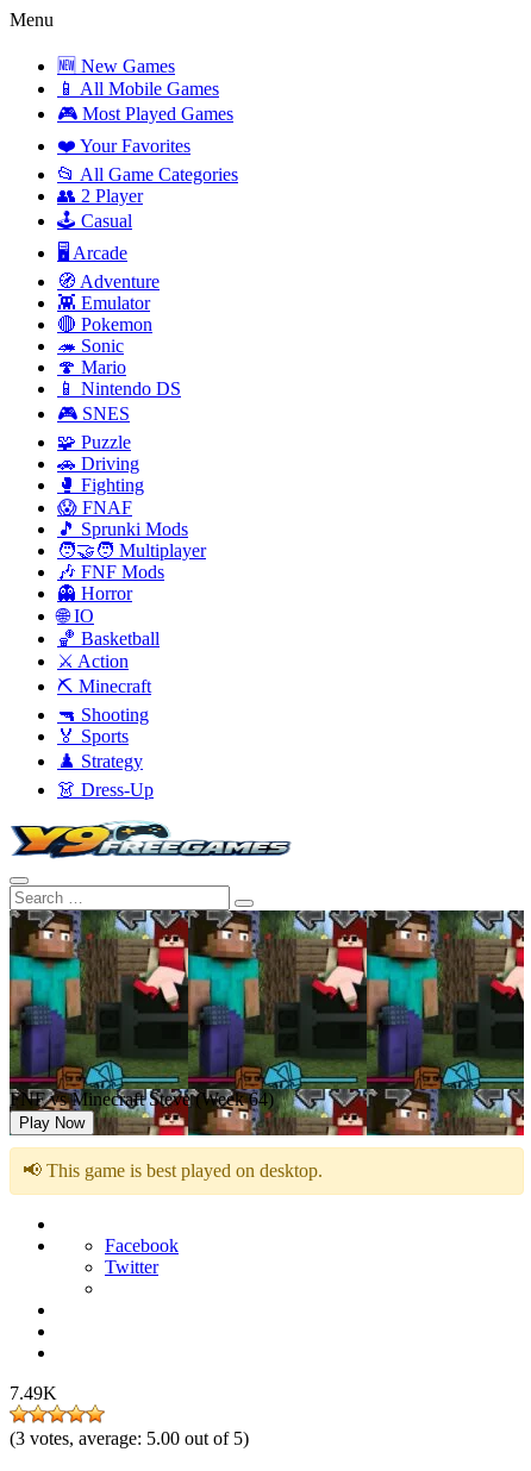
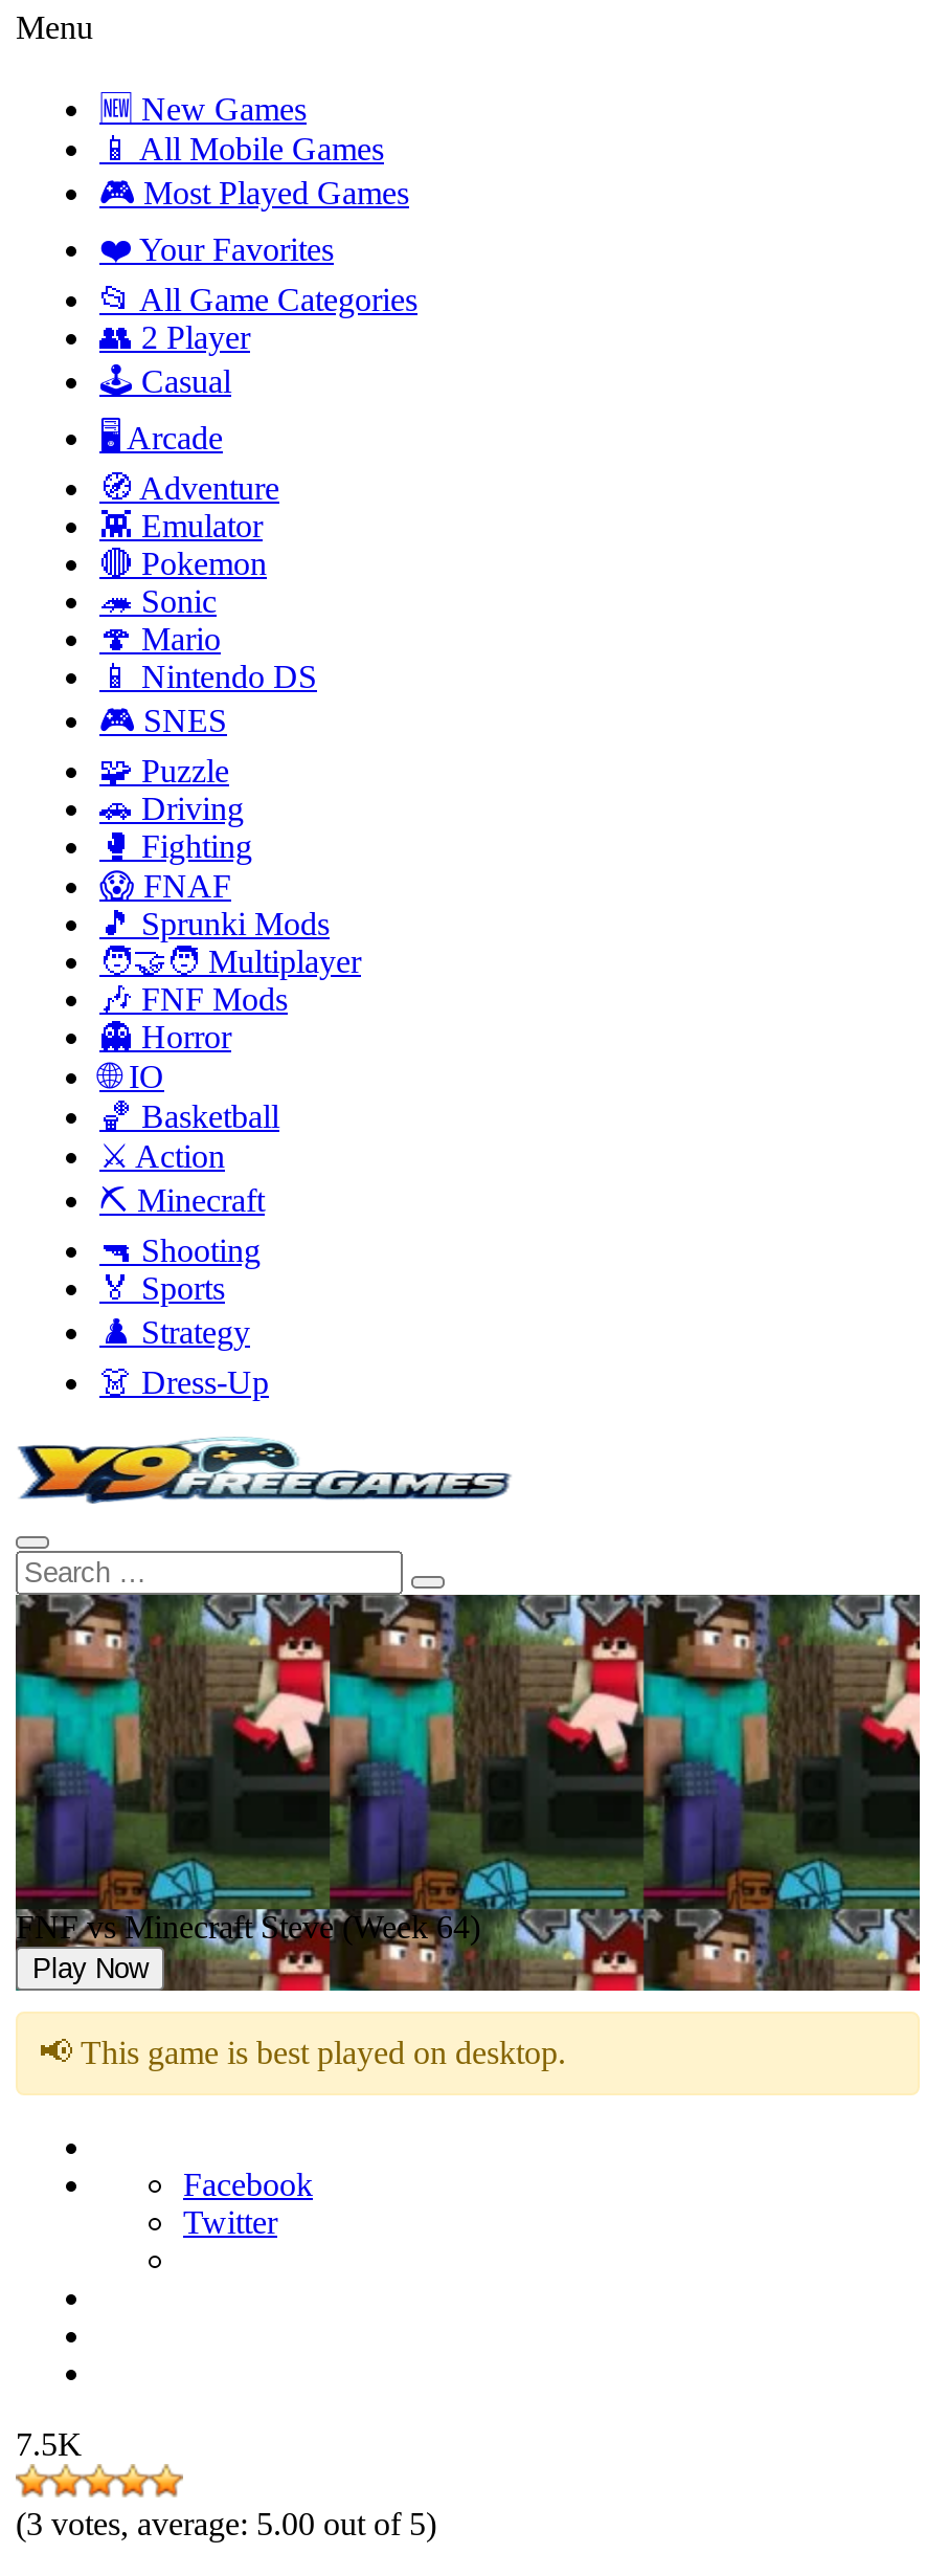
[10,1383,57,1403] 7.49K -> [16,2426,83,2462] 7.5K

